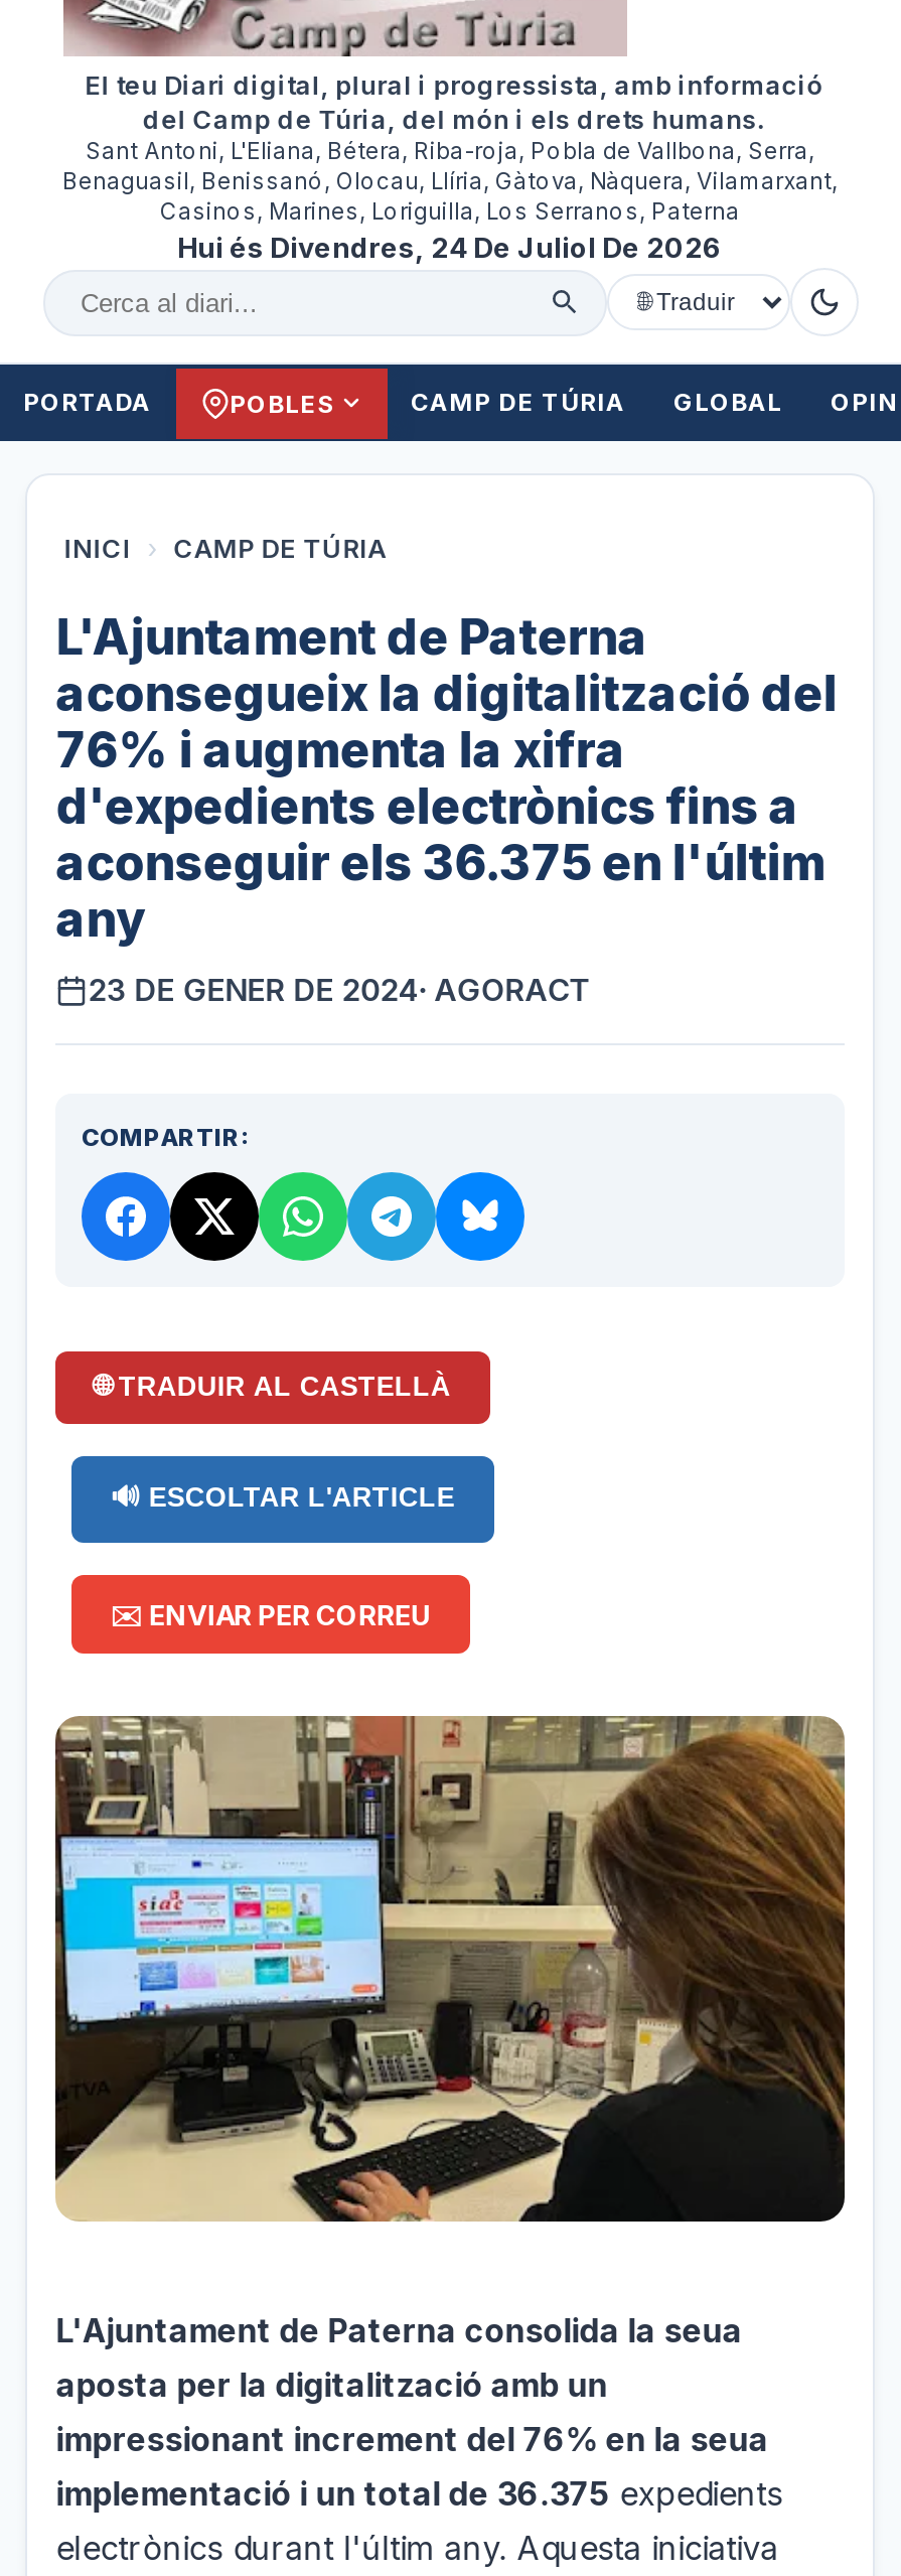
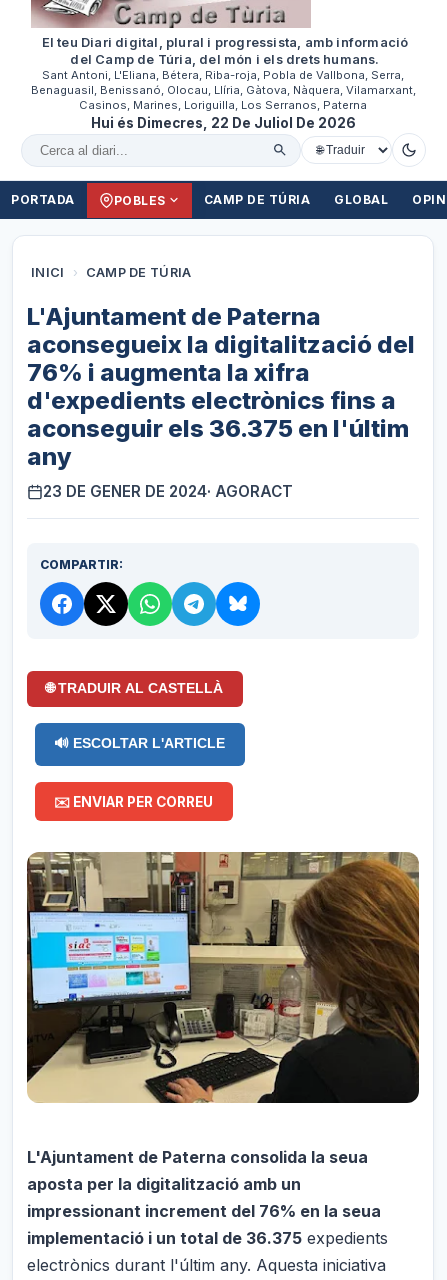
[177,232,723,265] Hui és Divendres, 24 De Juliol De 2026 -> [90,115,355,131] Hui és Dimecres, 22 De Juliol De 2026

